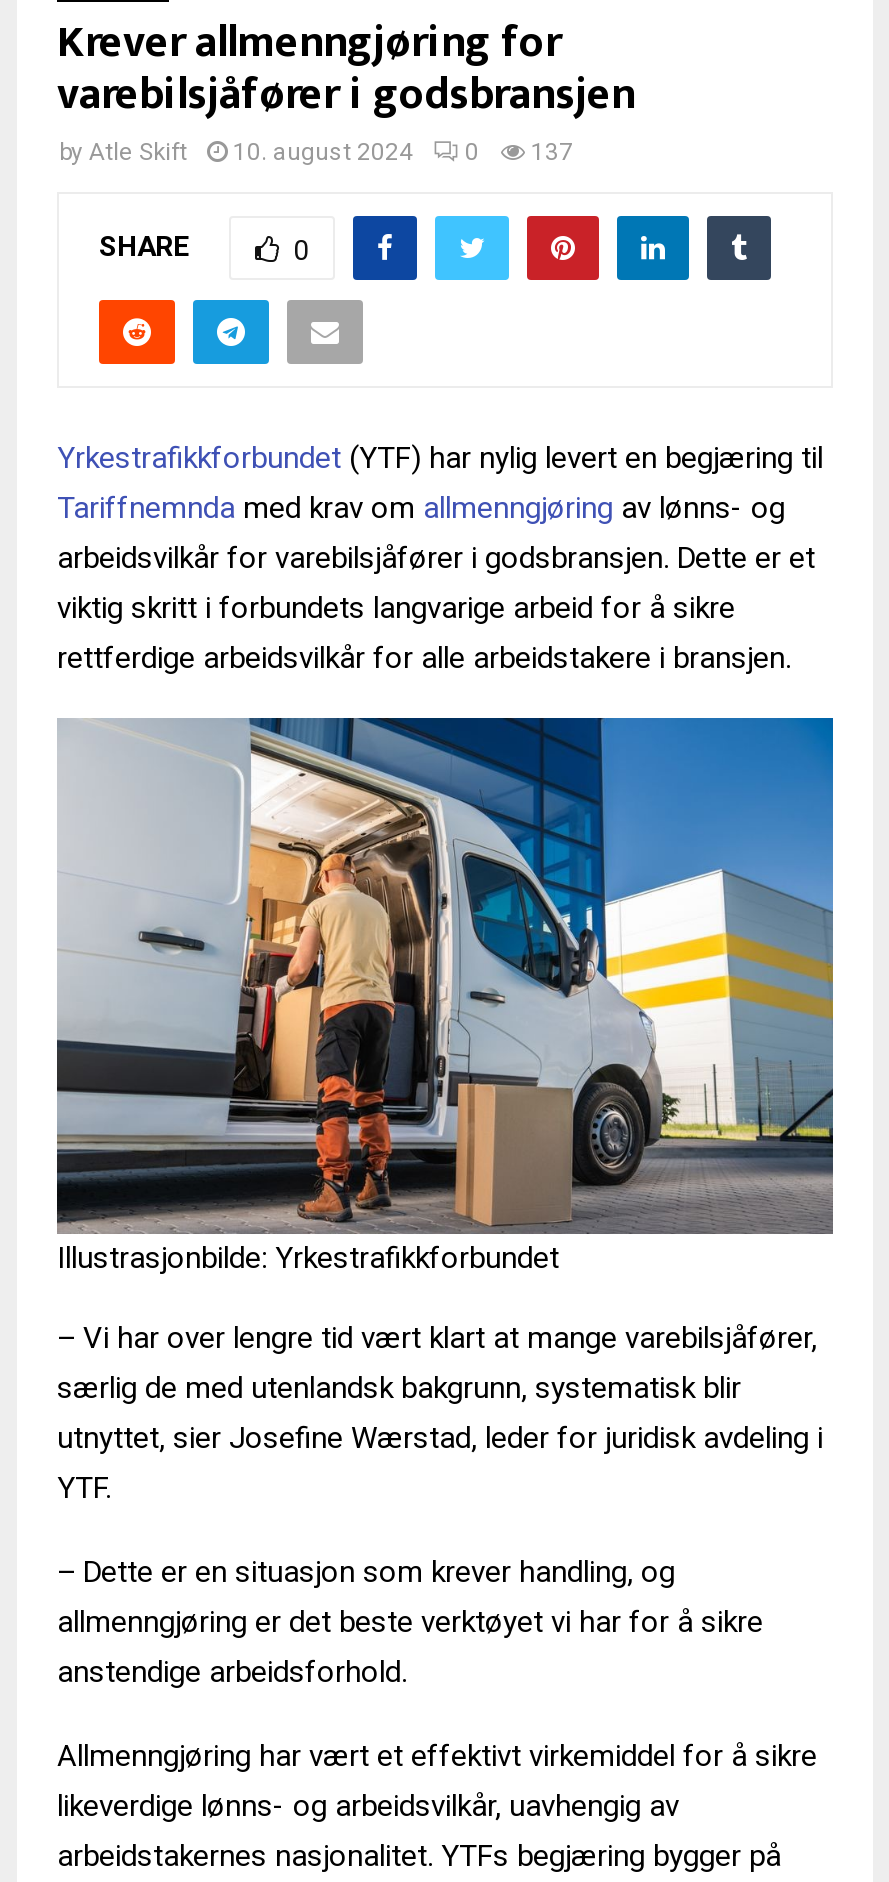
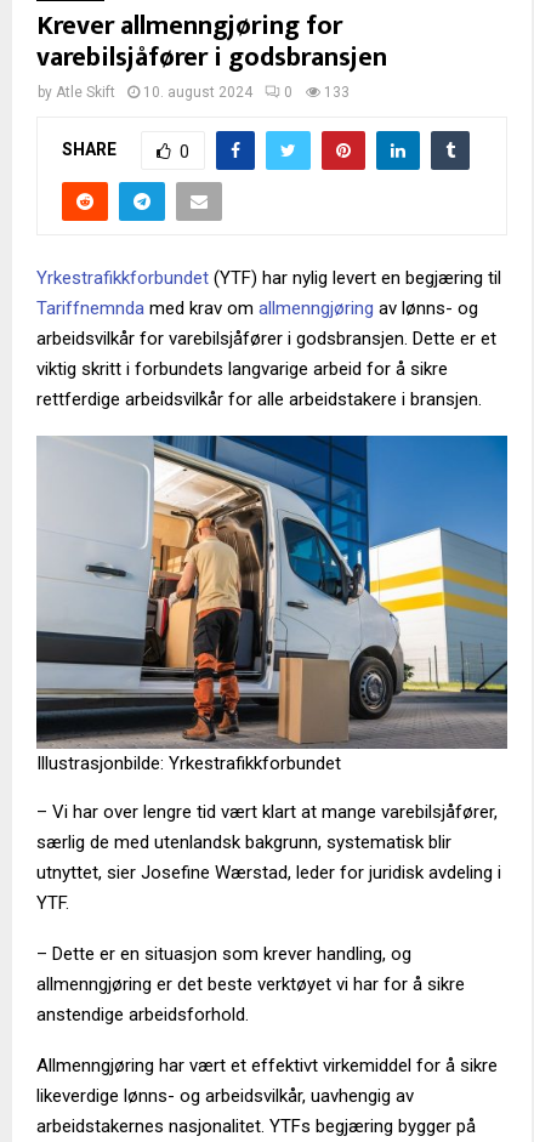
[59,138,573,166] by Atle Skift 10. august 2024 0 137 -> [38,84,350,101] by Atle Skift 10. august 2024 0 133

